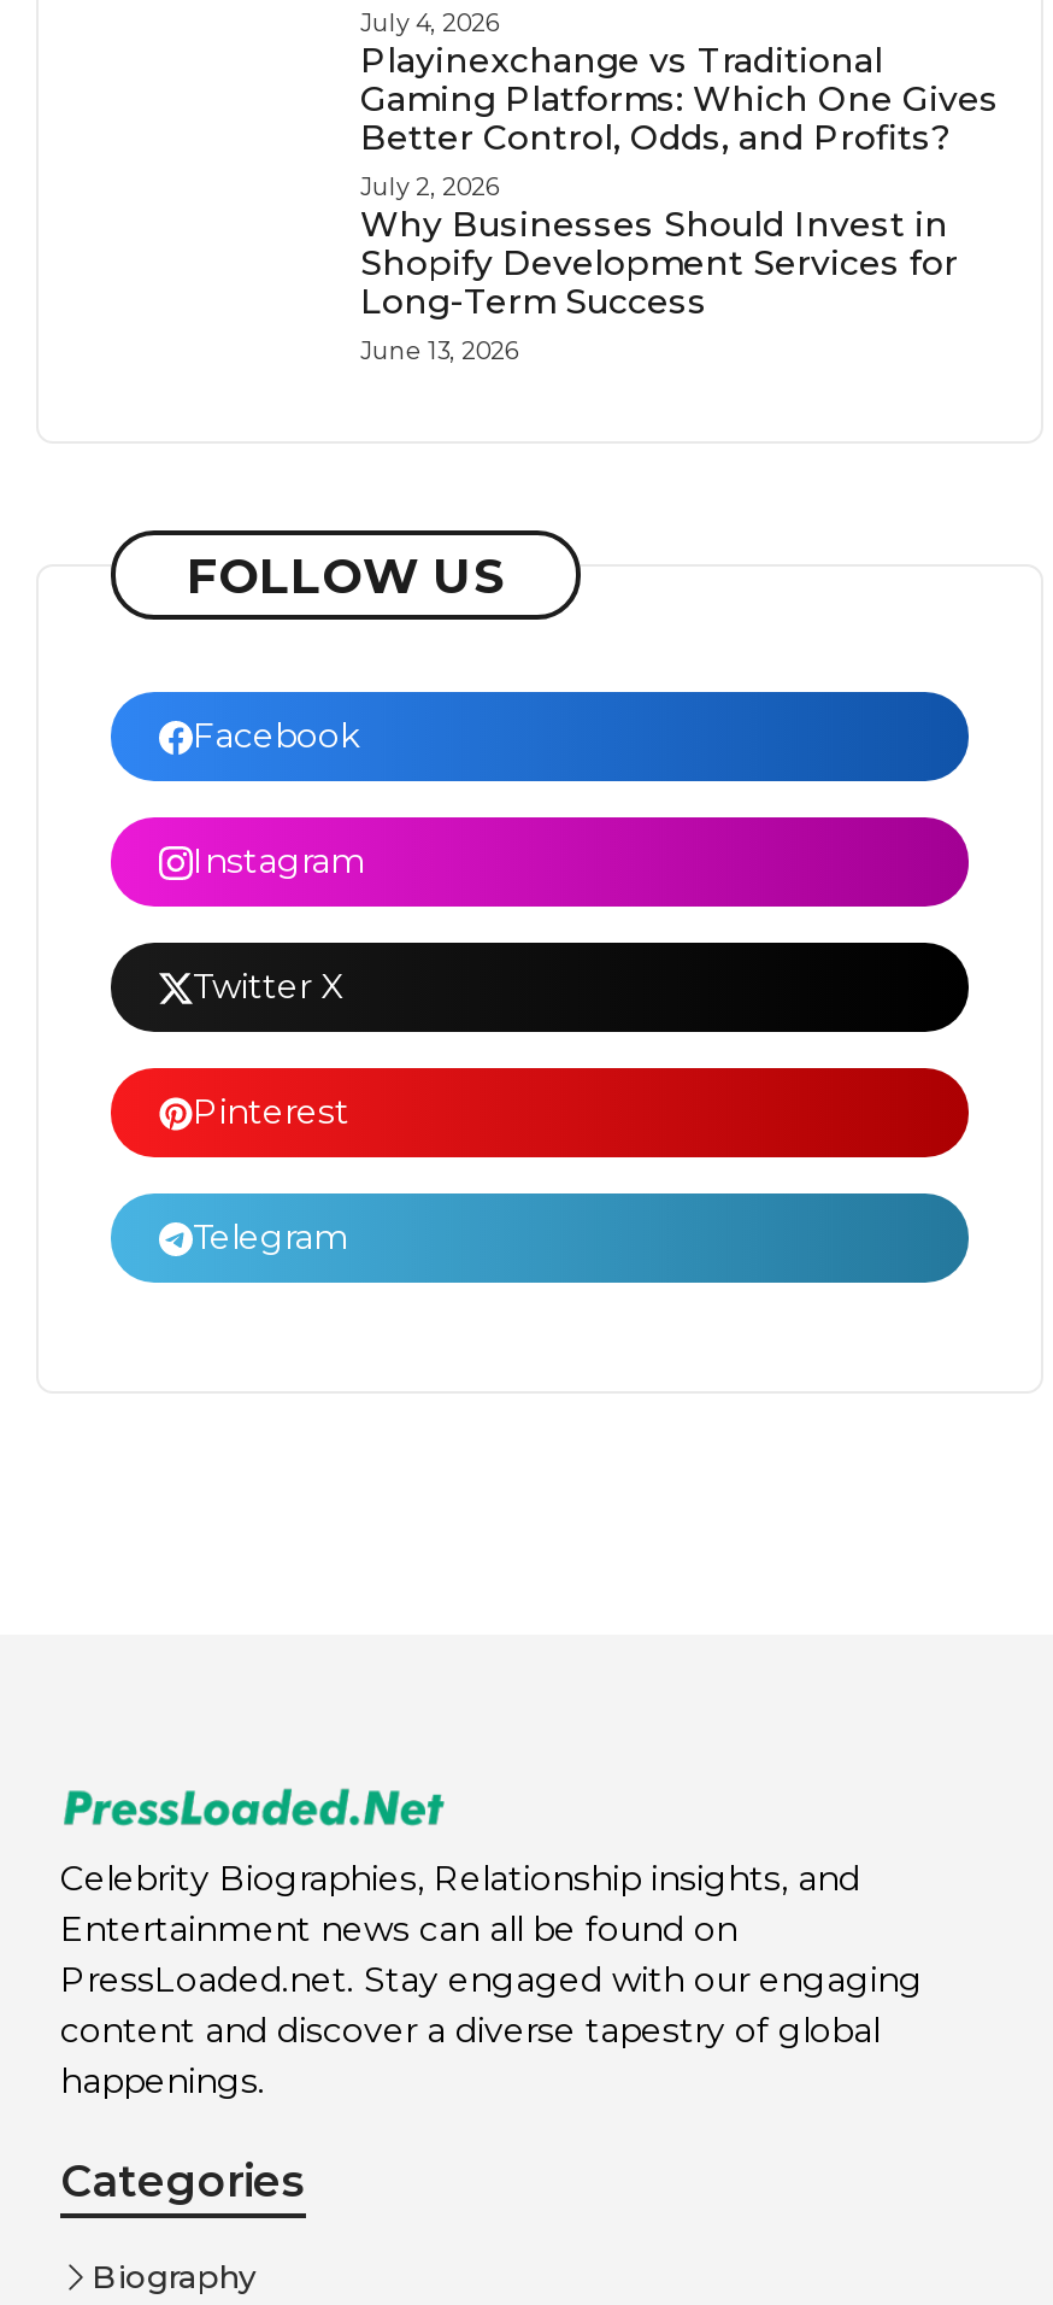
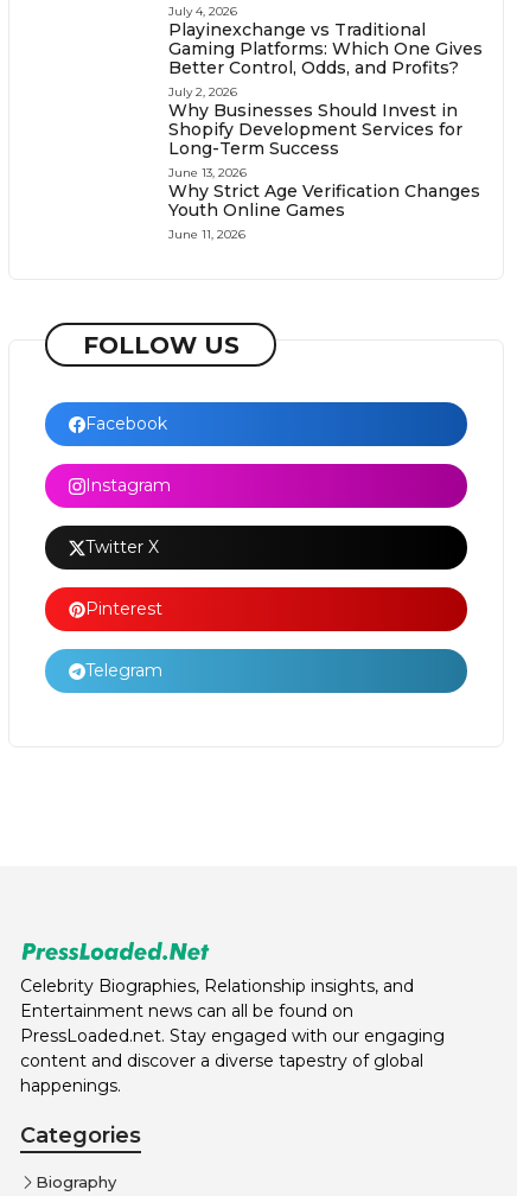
none -> [168,180,480,242] Why Strict Age Verification Changes | Youth Online Games | June 11, 2026

